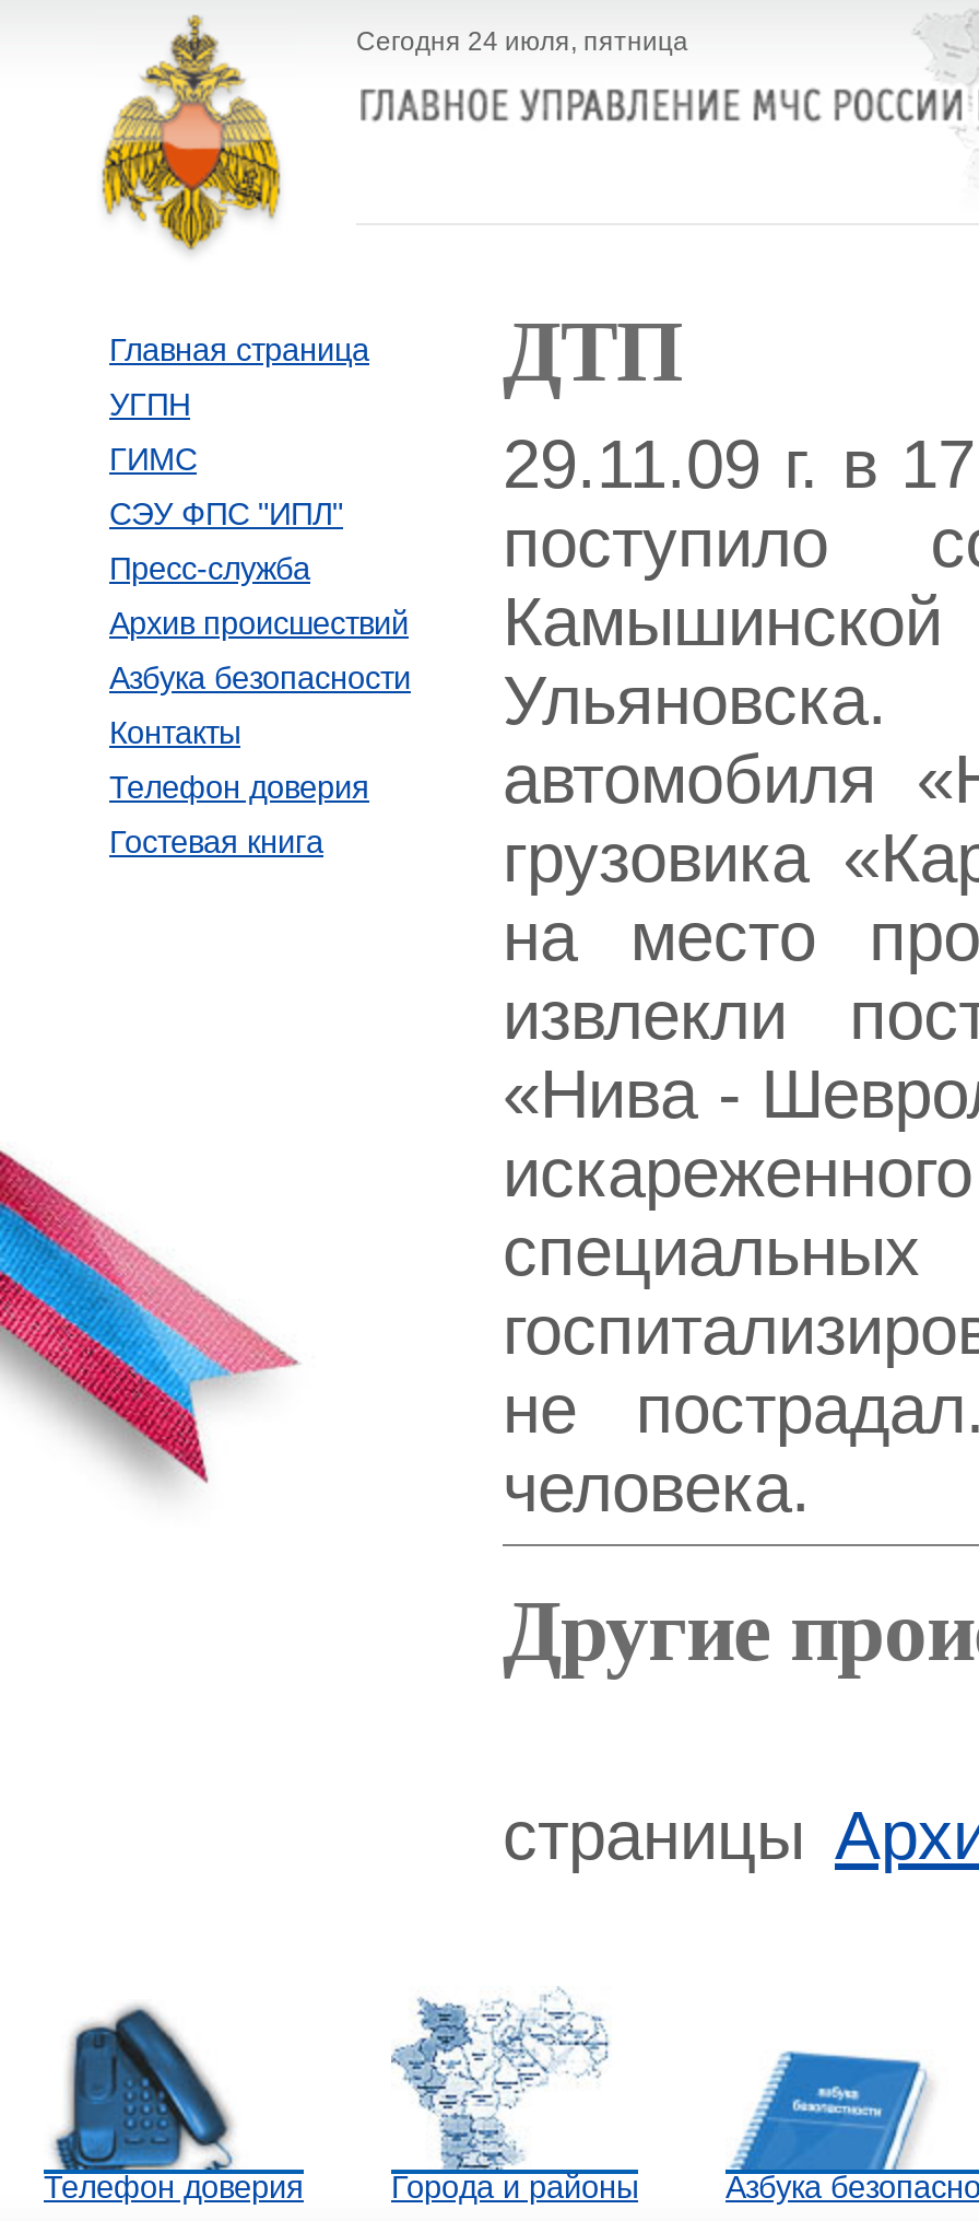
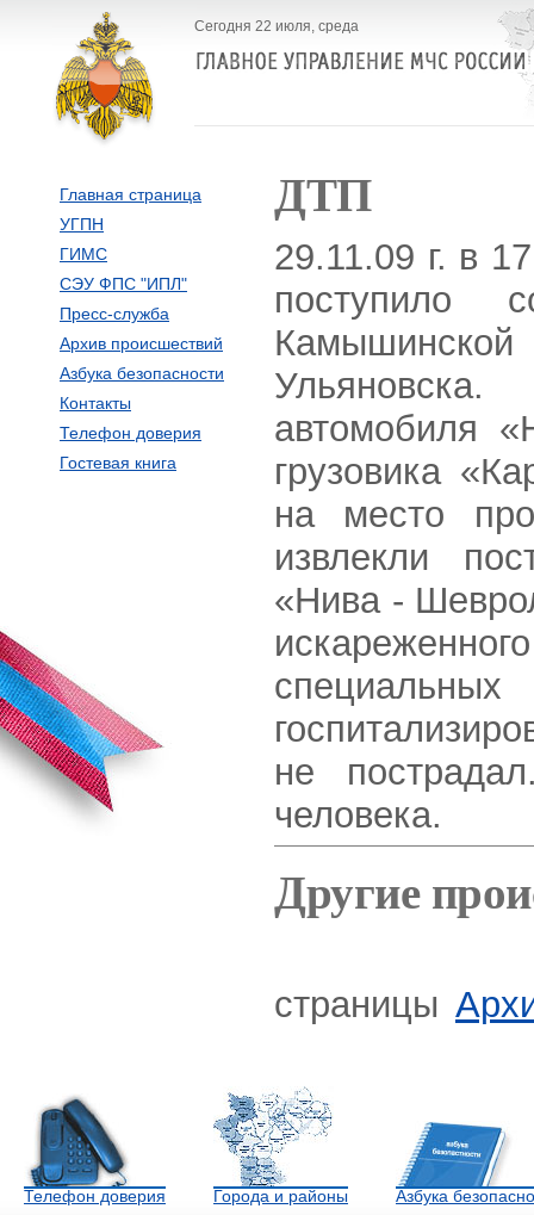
[356,26,688,57] Сегодня 24 июля, пятница -> [194,18,359,35] Сегодня 22 июля, среда

